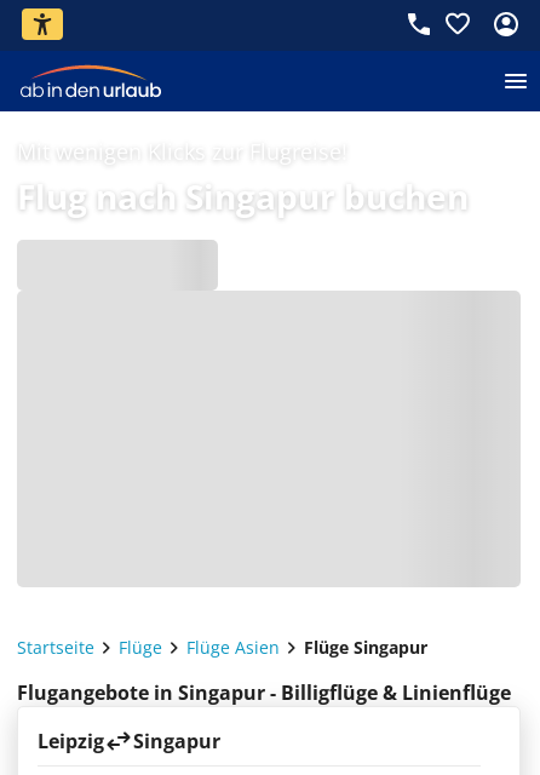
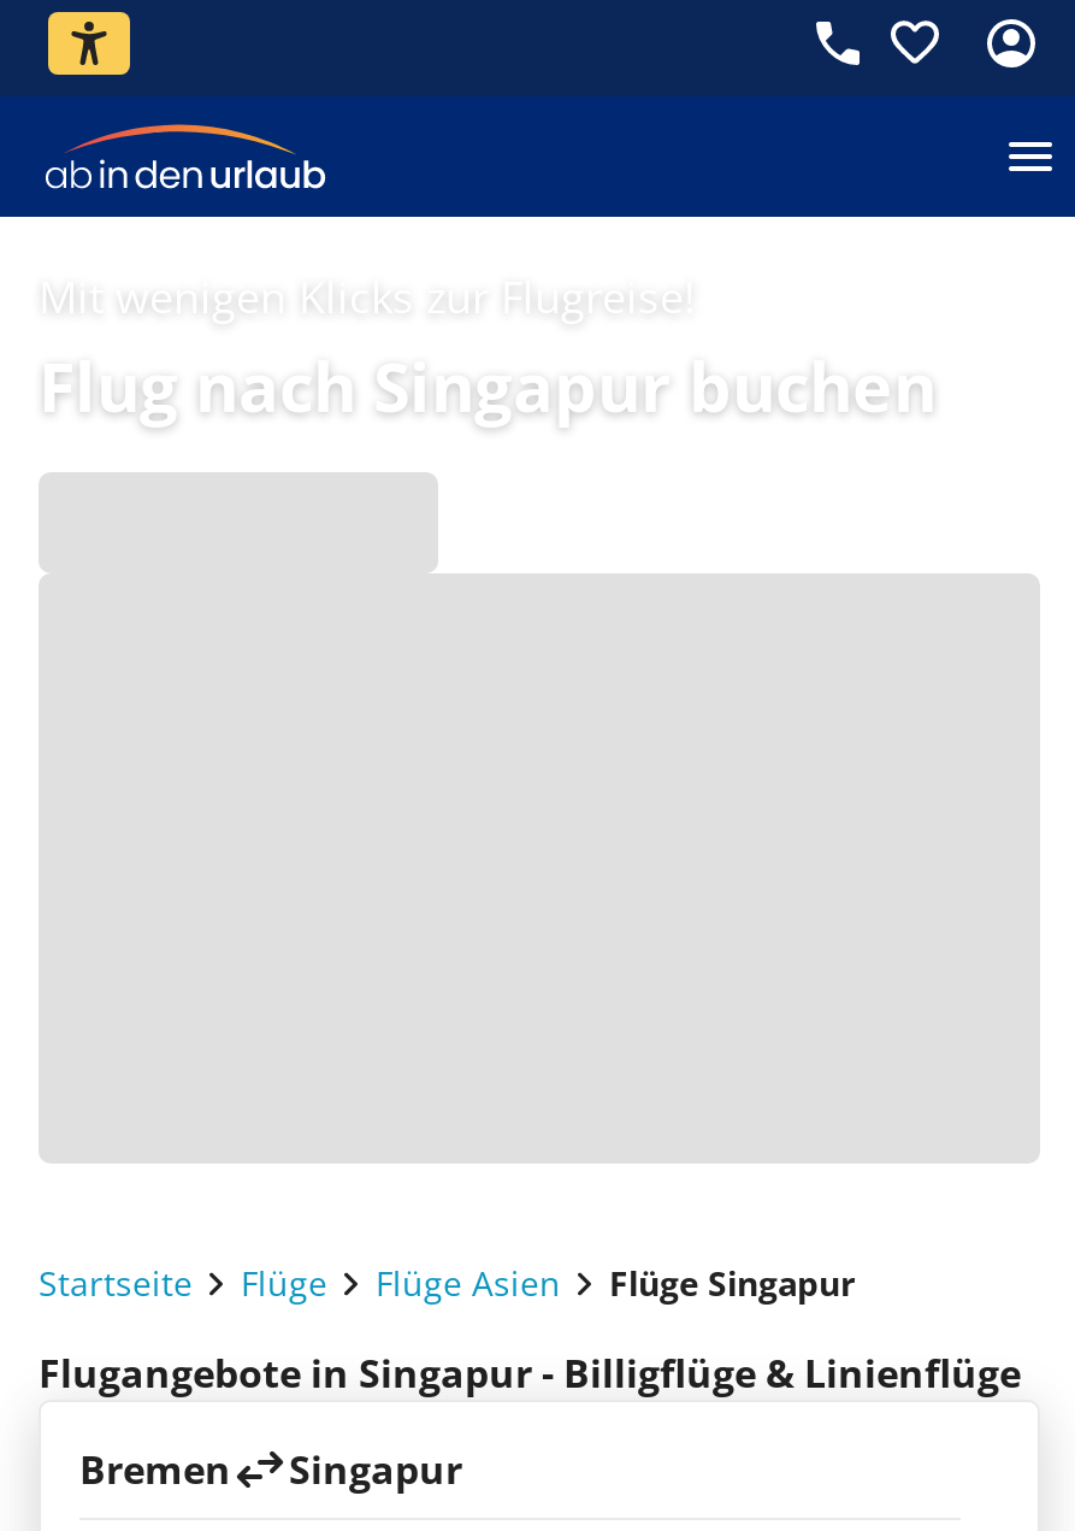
[38,728,104,754] Leipzig -> [79,1443,231,1496] Bremen

